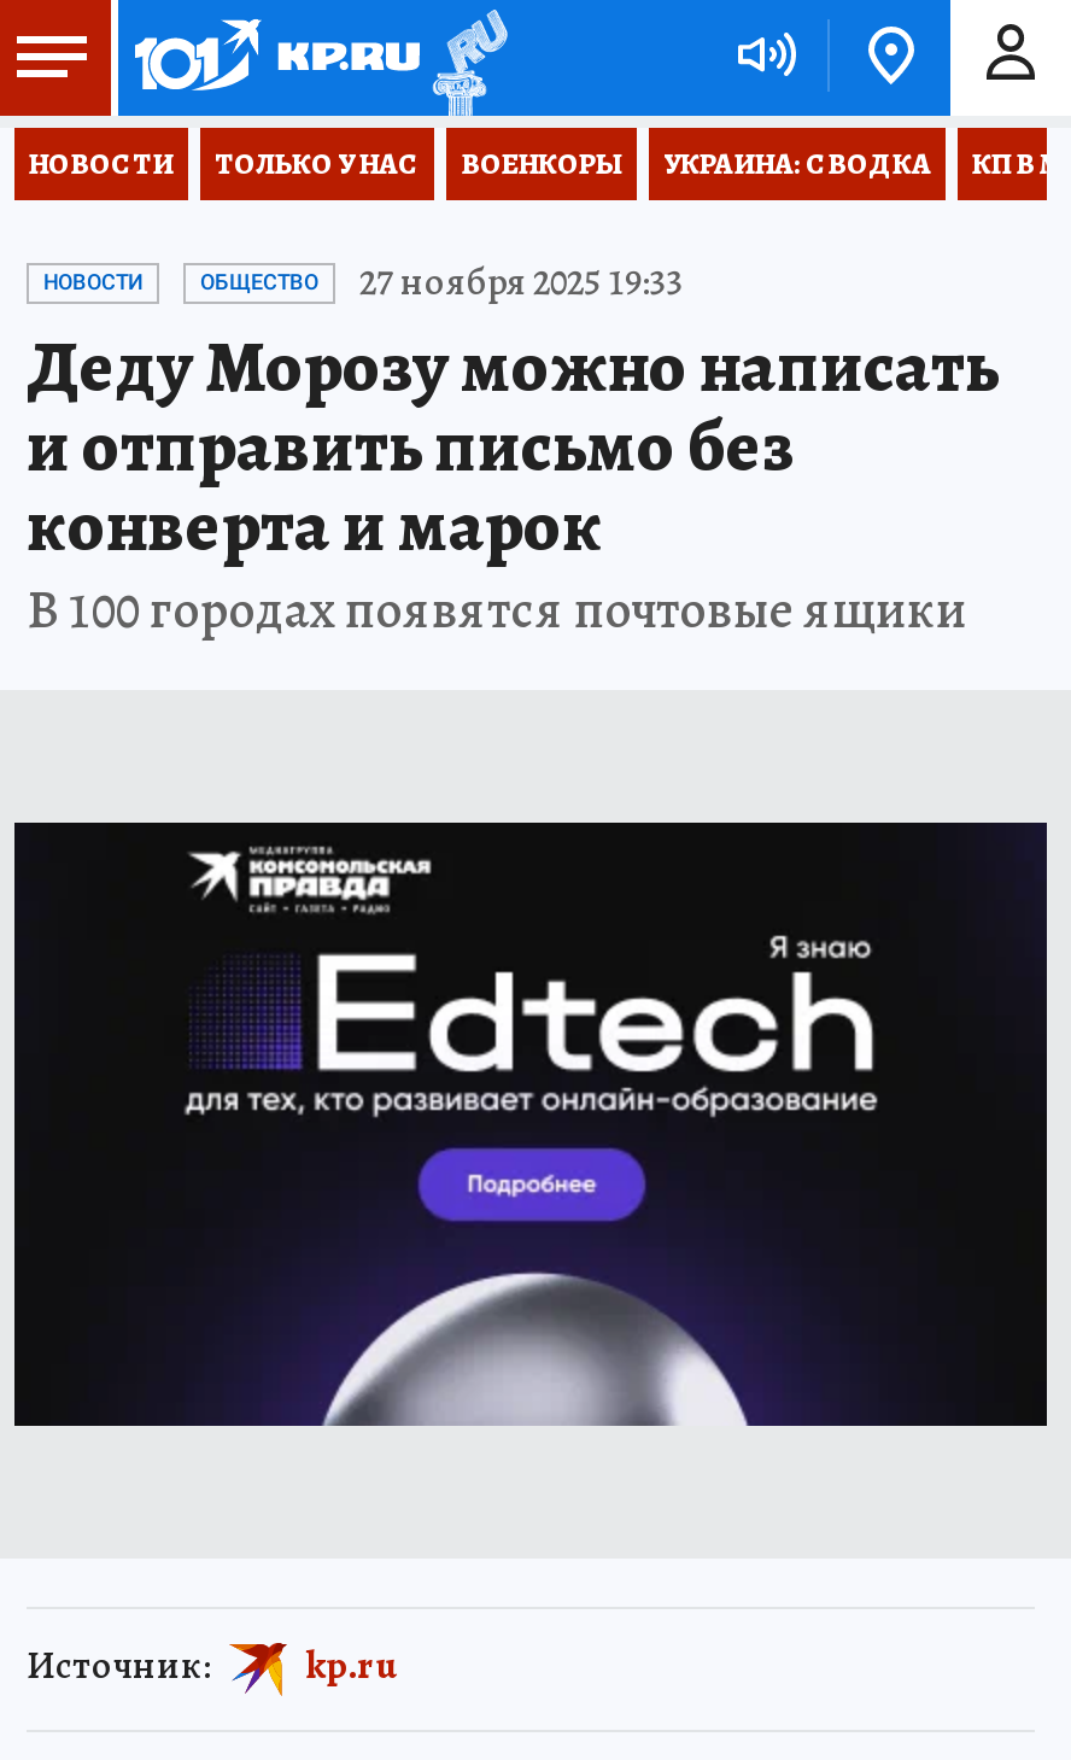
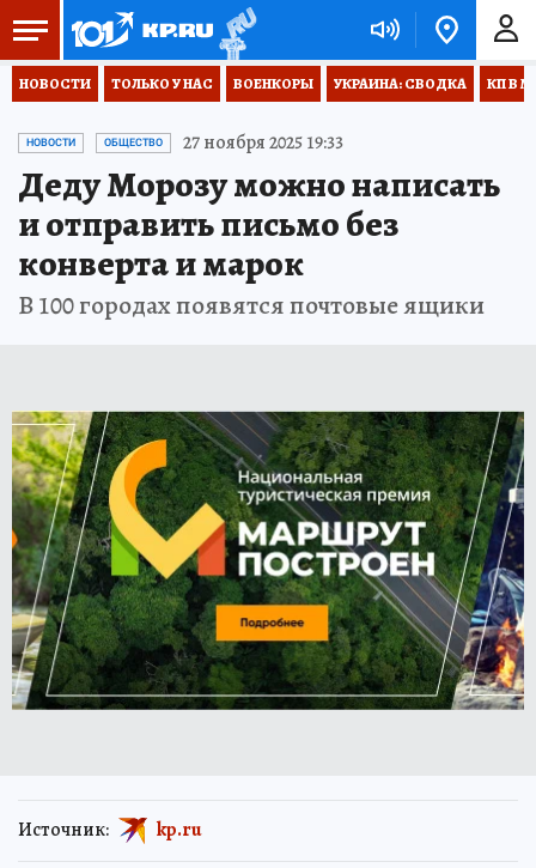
[12,820,1049,1426] [image] -> [11,411,525,711] [image]

